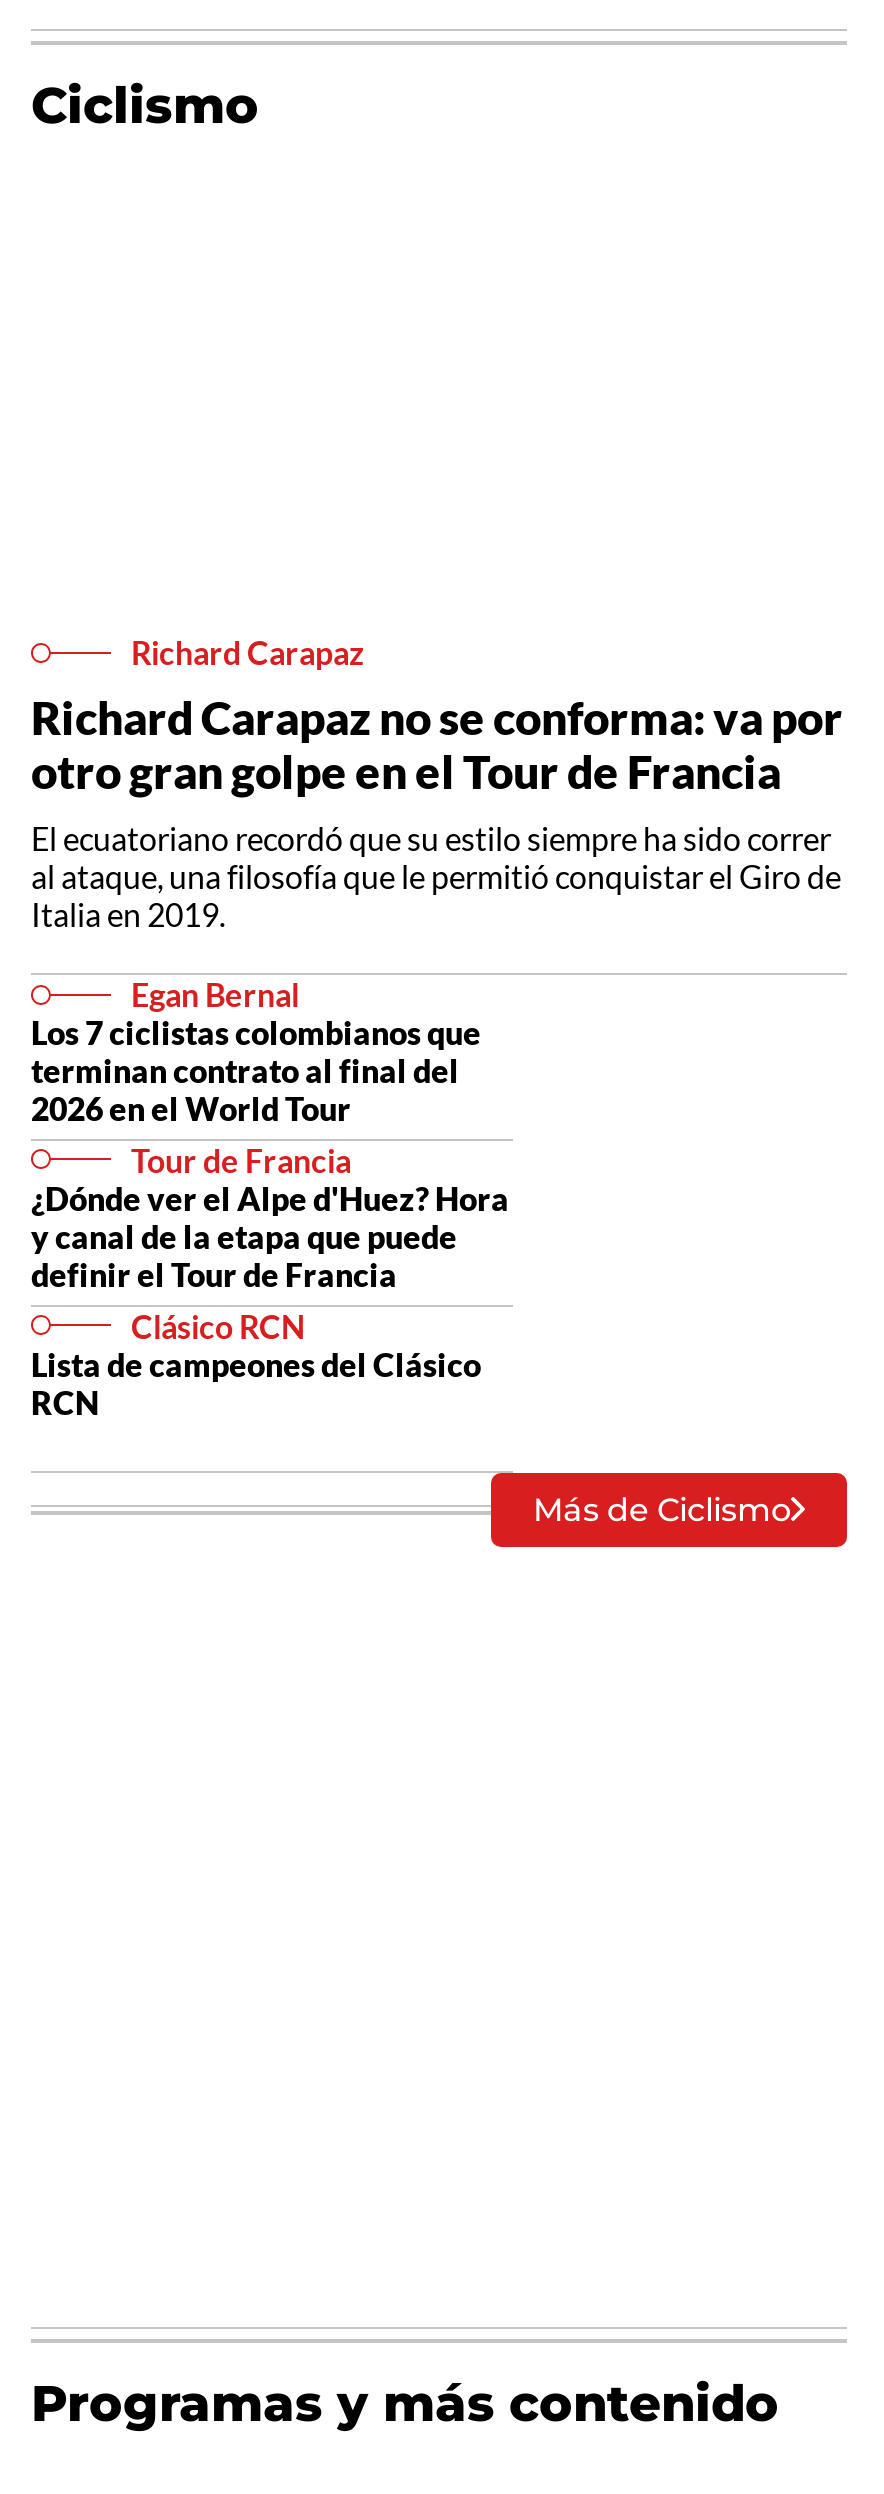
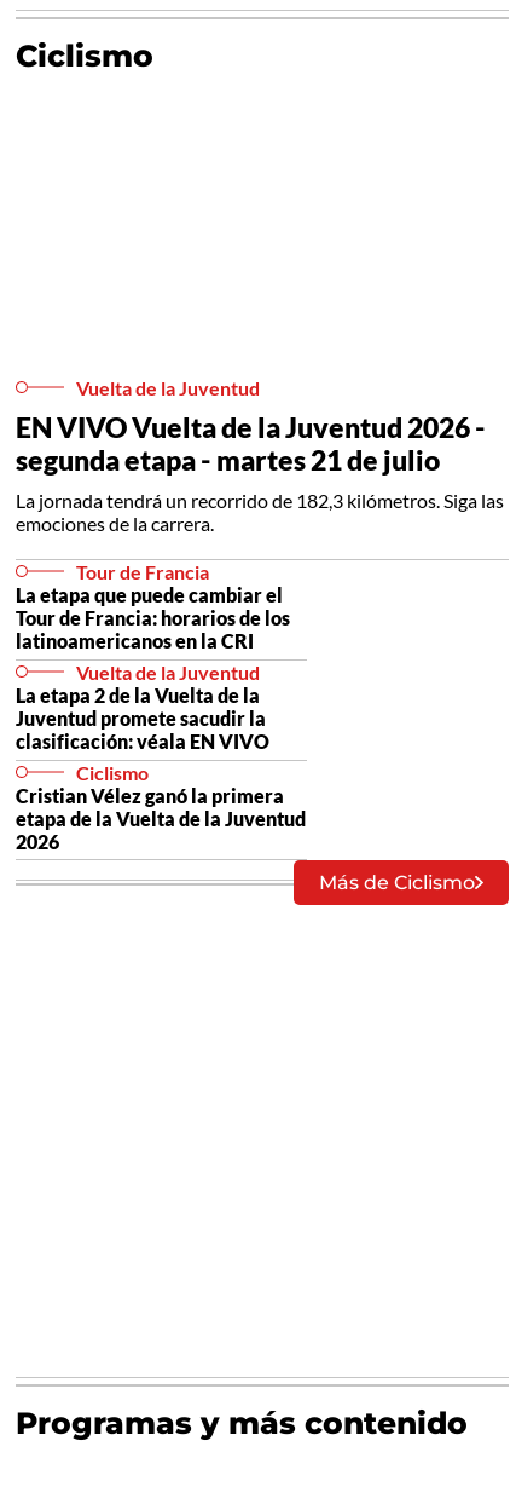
[31,633,843,1127] Richard Carapaz | Richard Carapaz no se conforma: va por | otro gran golpe en el Tour de Francia | El ecuatoriano recordó que su estilo siempre ha sido correr | al ataque, una filosofía que le permitió conquistar el Giro de | Italia en 2019. | Egan Bernal | Los 7 ciclistas colombianos que | terminan contrato al final del | 2026 en el World Tour -> [16,376,504,535] Vuelta de la Juventud | EN VIVO Vuelta de la Juventud 2026 - | segunda etapa - martes 21 de julio | La jornada tendrá un recorrido de 182,3 kilómetros. Siga las | emociones de la carrera.
moved [131,1141,351,1179] -> [76,560,209,583]: Tour de Francia
[31,1179,509,1420] ¿Dónde ver el Alpe d'Huez? Hora | y canal de la etapa que puede | definir el Tour de Francia | Clásico RCN | Lista de campeones del Clásico | RCN -> [16,583,306,852] La etapa que puede cambiar el | Tour de Francia: horarios de los | latinoamericanos en la CRI | Vuelta de la Juventud | La etapa 2 de la Vuelta de la | Juventud promete sacudir la | clasificación: véala EN VIVO | Ciclismo | Cristian Vélez ganó la primera | etapa de la Vuelta de la Juventud | 2026

